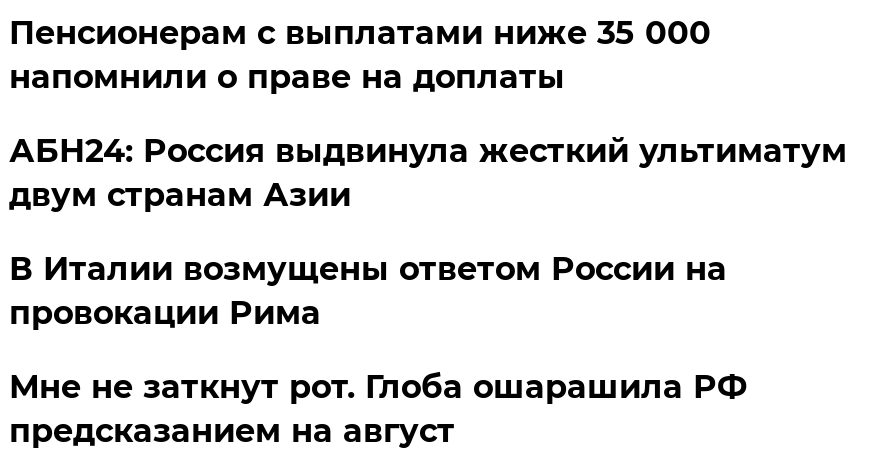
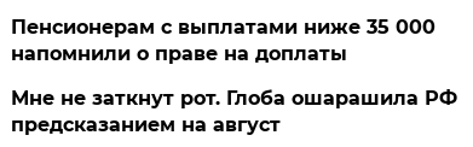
[9,132,847,332] АБН24: Россия выдвинула жесткий ультиматум | двум странам Азии | В Италии возмущены ответом России на | провокации Рима -> none

